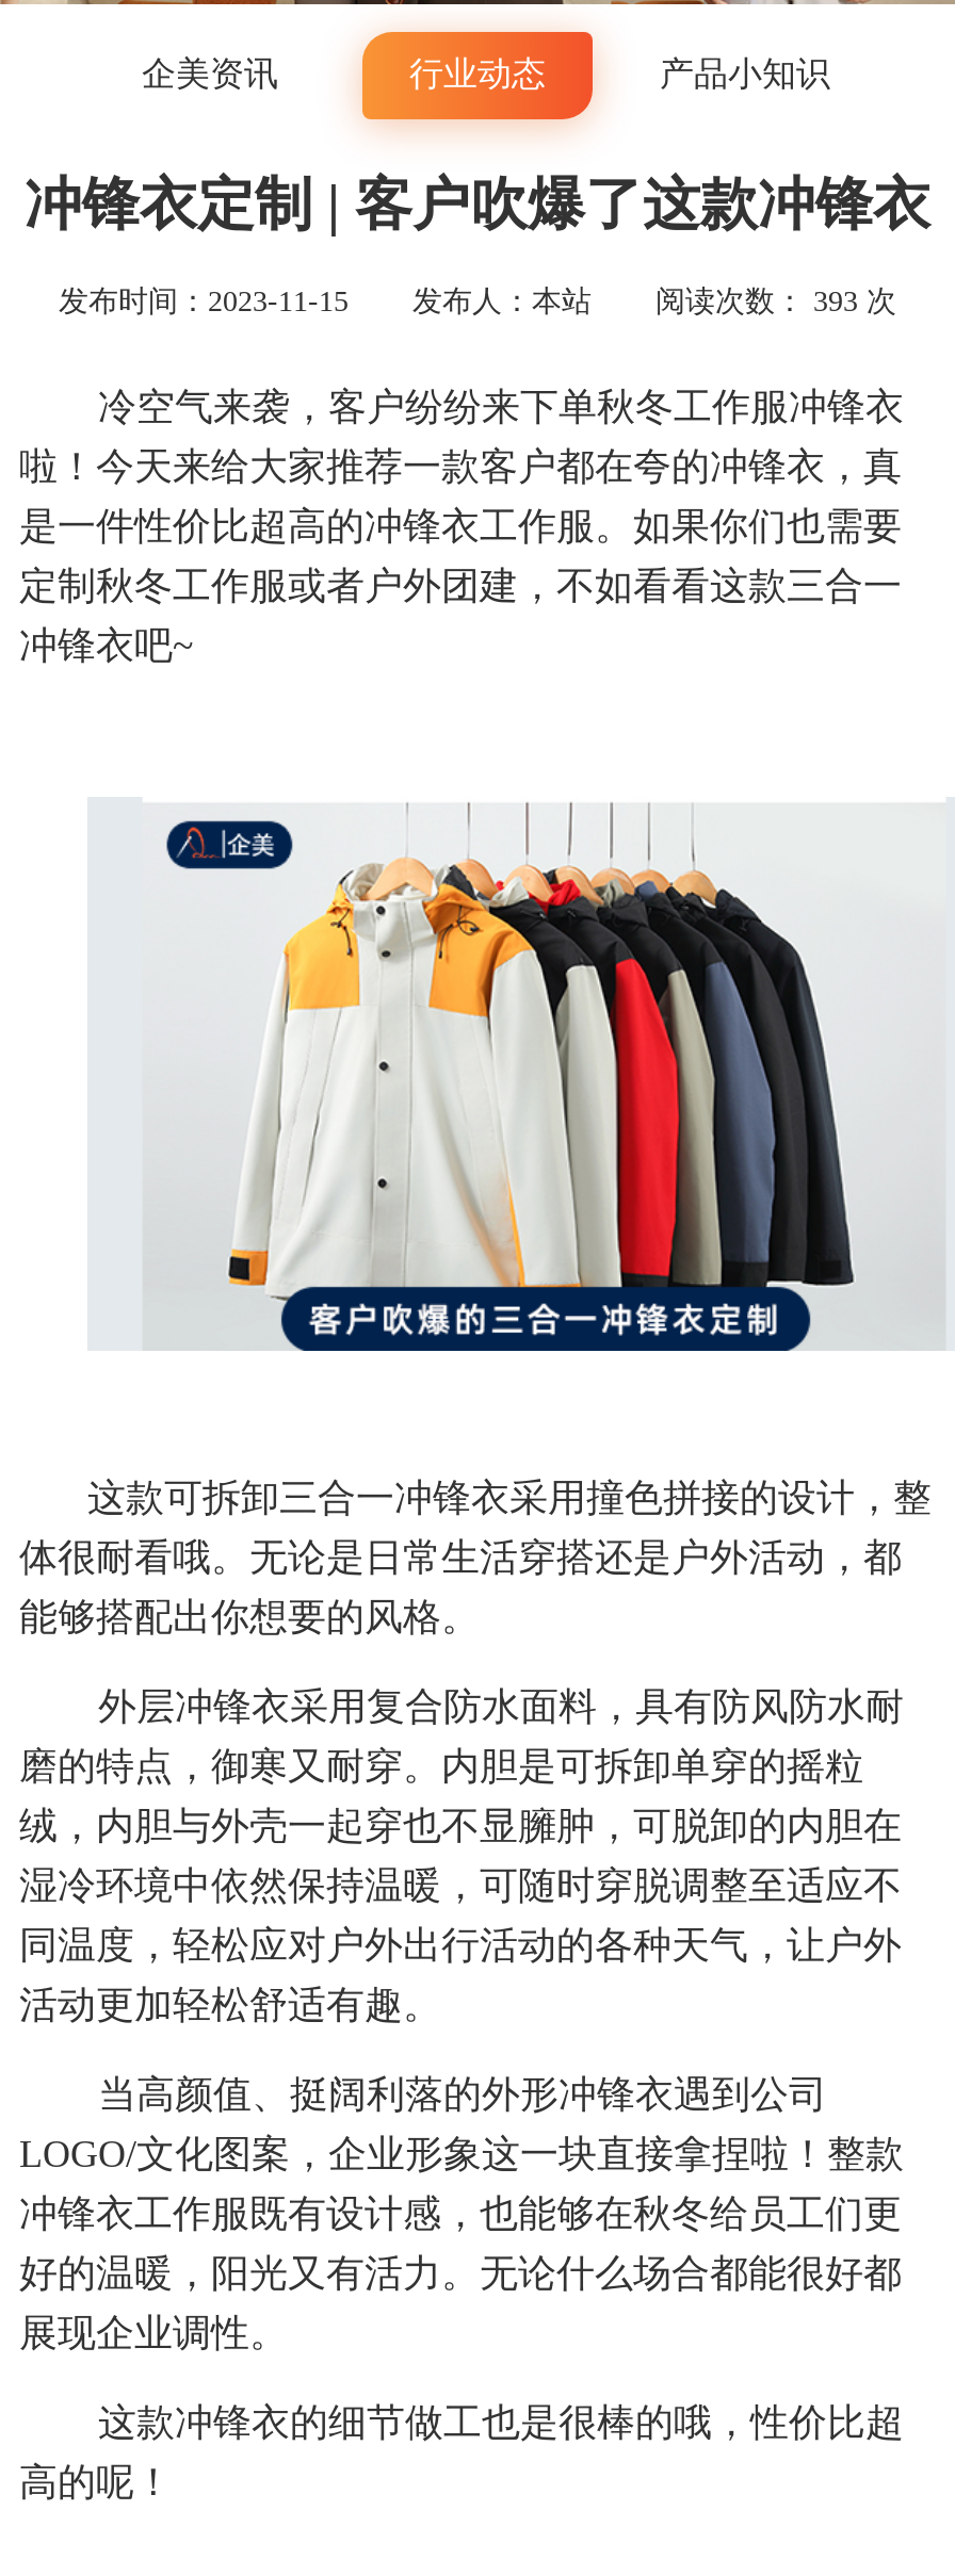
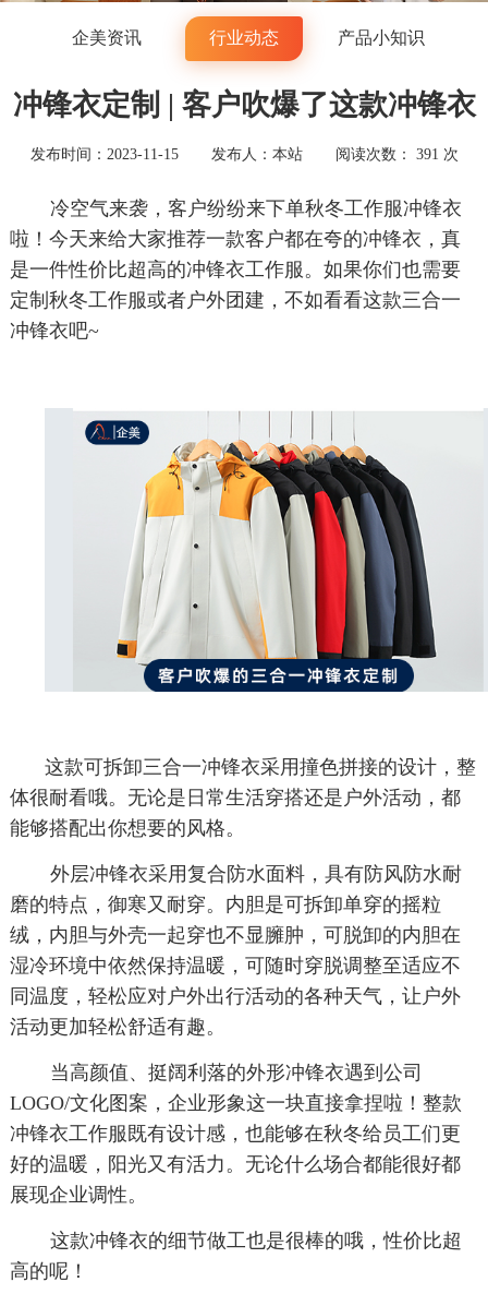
[59,285,896,317] 发布时间：2023-11-15 发布人：本站 阅读次数：393次 -> [30,146,458,162] 发布时间：2023-11-15 发布人：本站 阅读次数：391次

